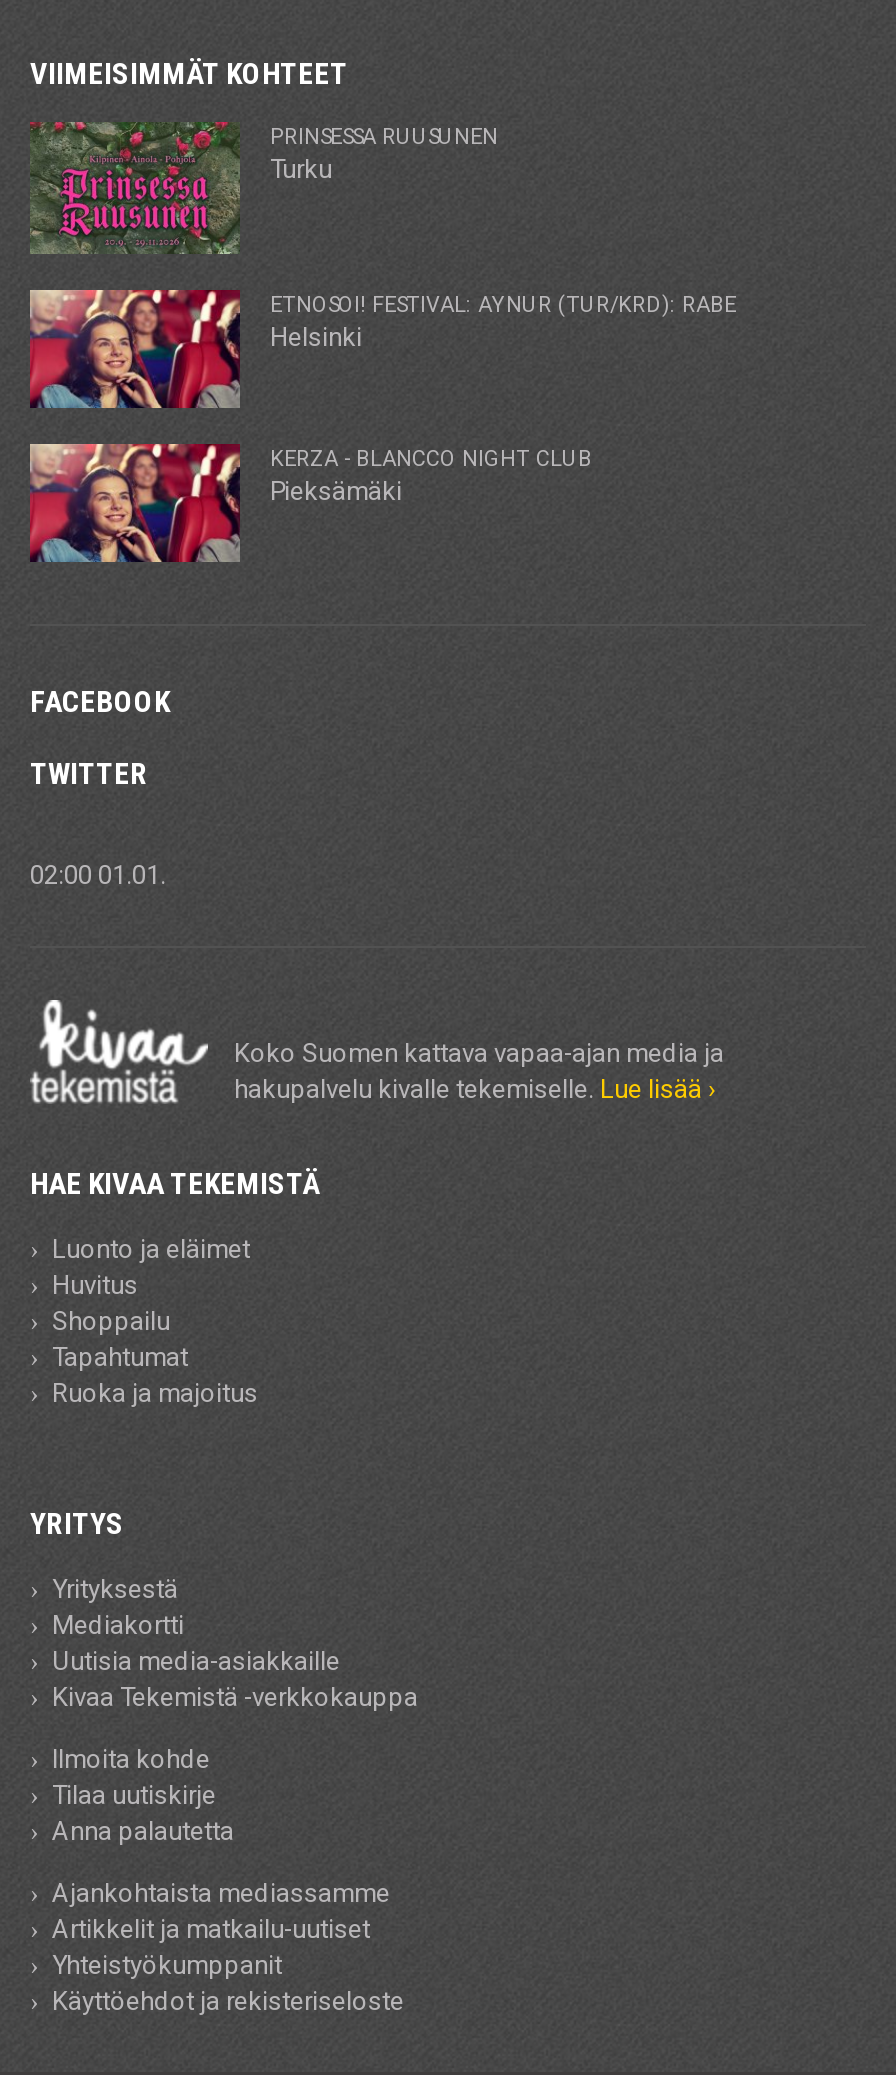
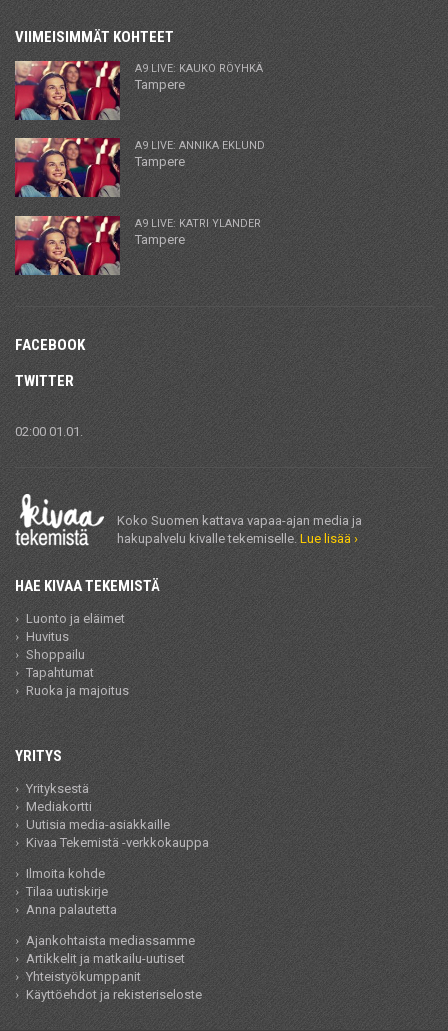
[30,120,498,254] [image] | PRINSESSA RUUSUNEN | Turku -> [14,60,263,121] [image] | A9 LIVE: KAUKO RÖYHKÄ | Tampere
[270,292,736,352] ETNOSOI! FESTIVAL: AYNUR (TUR/KRD): RABE | Helsinki -> [135,139,265,169] A9 LIVE: ANNIKA EKLUND | Tampere
[270,446,592,506] KERZA - BLANCCO NIGHT CLUB | Pieksämäki -> [135,217,261,247] A9 LIVE: KATRI YLANDER | Tampere

